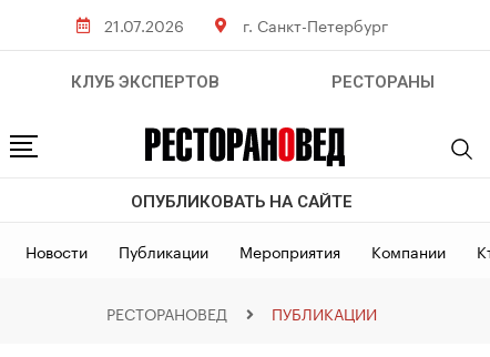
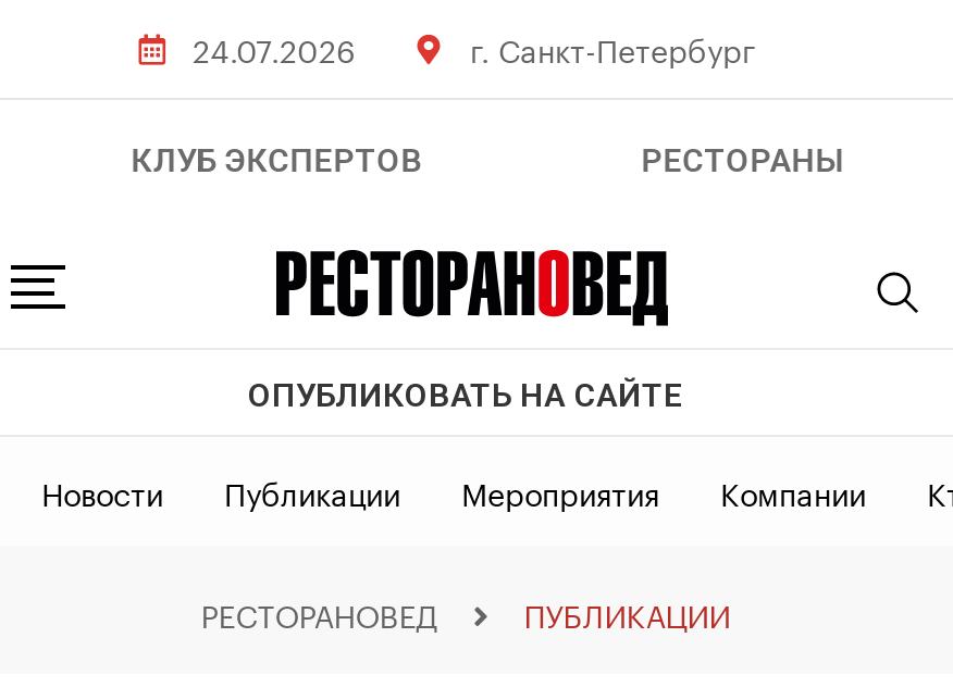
[104,12,184,36] 21.07.2026 -> [193,23,356,71] 24.07.2026

